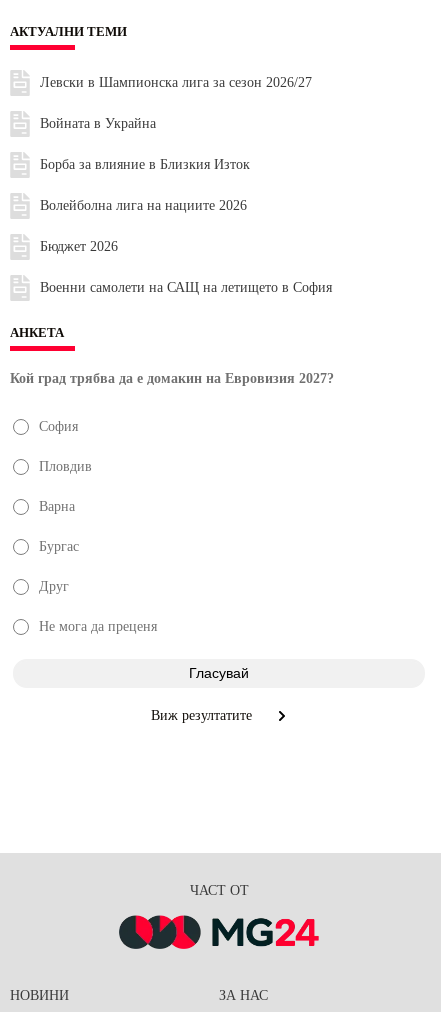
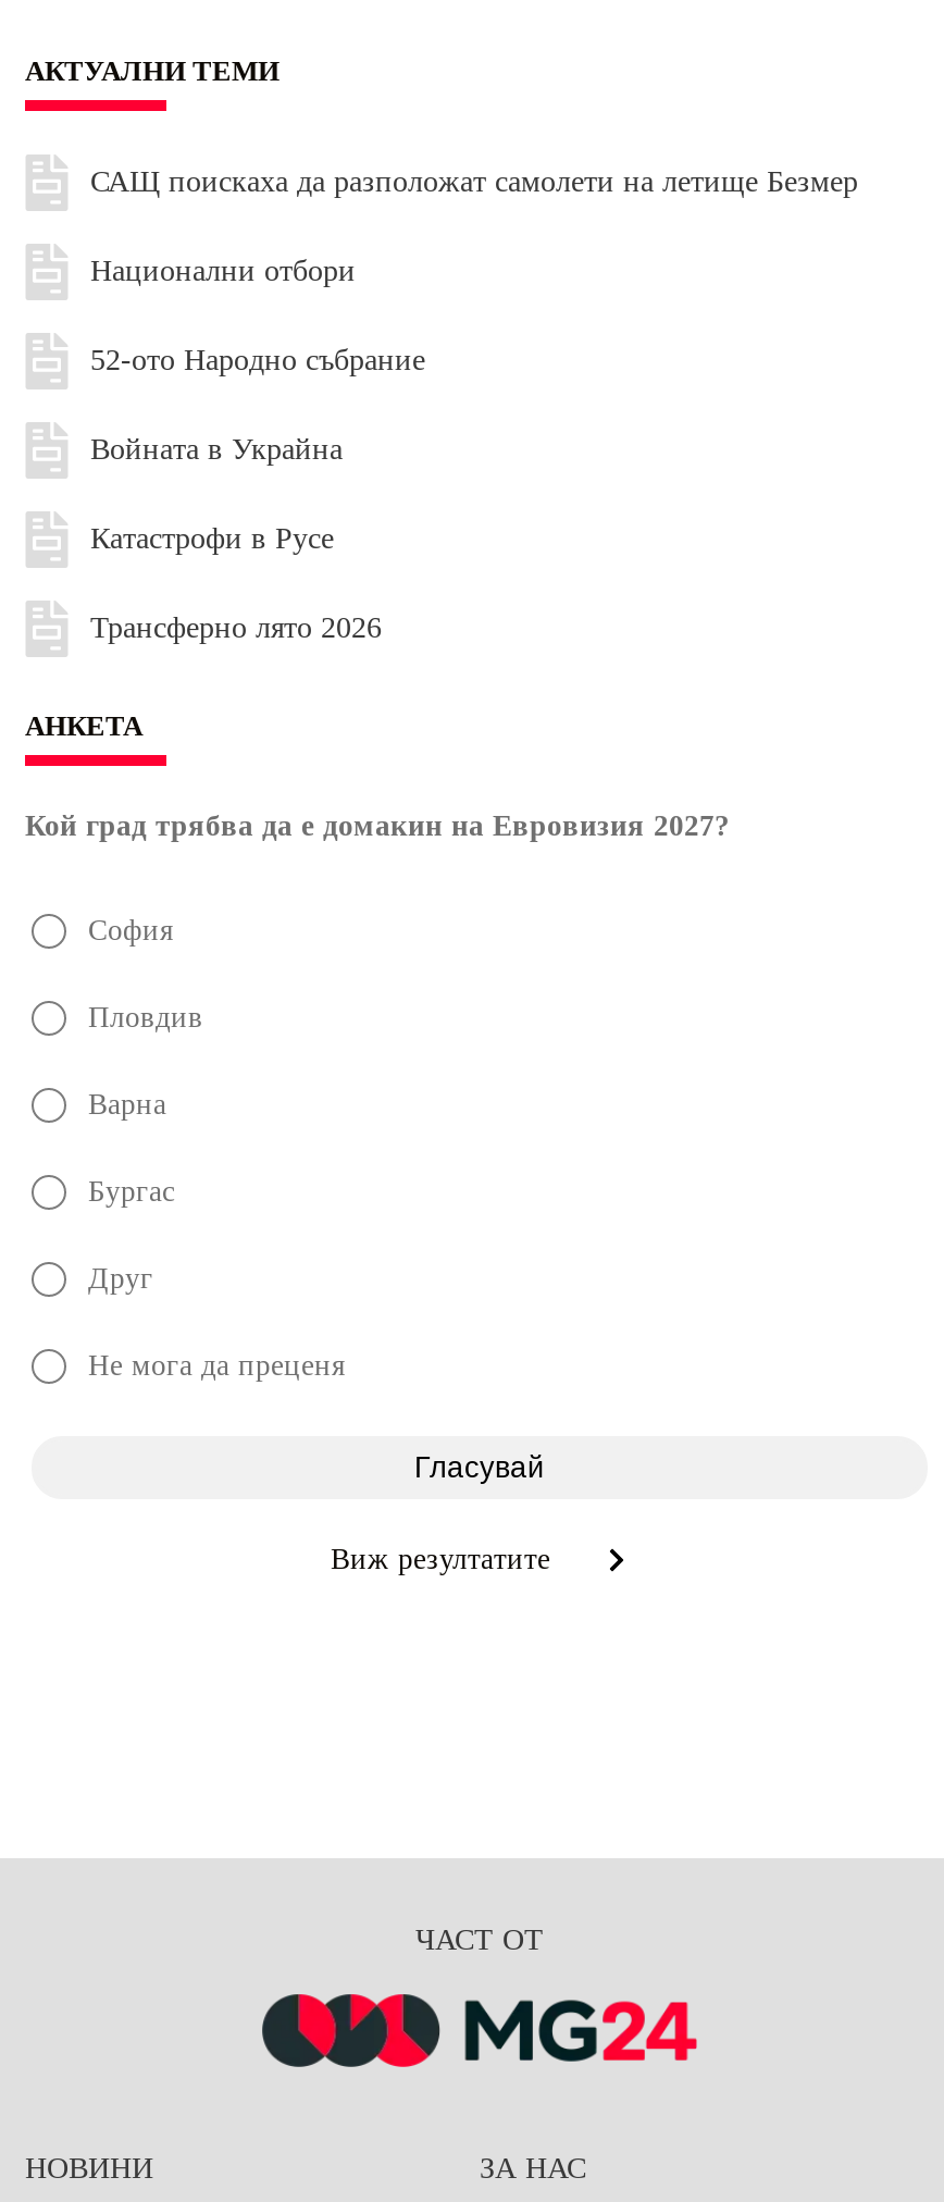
[40,75,312,90] Левски в Шампионска лига за сезон 2026/27 -> [90,166,858,377] САЩ поискаха да разположат самолети на летище Безмер | Национални отбори | 52-ото Народно събрание
moved [40,116,156,131] -> [90,433,343,466]: Войната в Украйна
[40,157,332,295] Борба за влияние в Близкия Изток | Волейболна лига на нациите 2026 | Бюджет 2026 | Военни самолети на САЩ на летището в София -> [90,523,382,644] Катастрофи в Русе | Трансферно лято 2026

